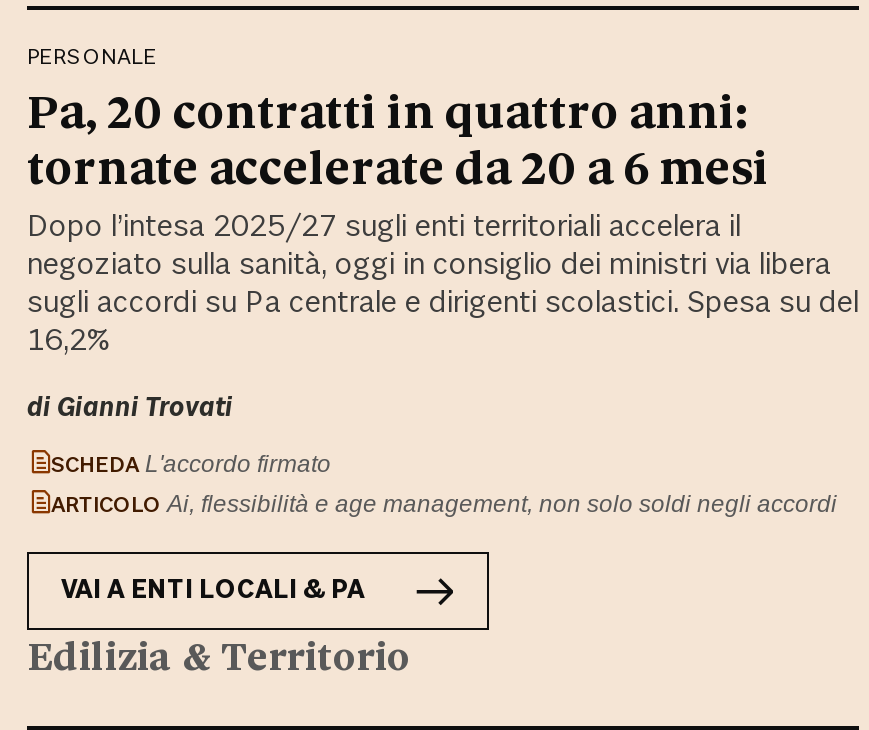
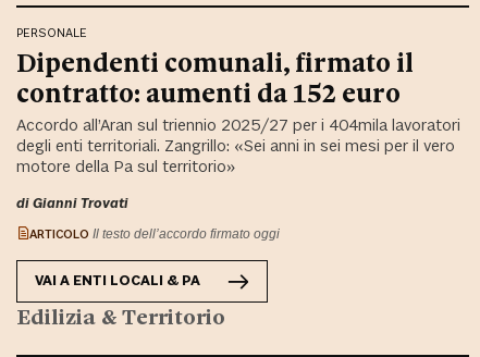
[27,74,859,360] Pa, 20 contratti in quattro anni: | tornate accelerate da 20 a 6 mesi | Dopo l’intesa 2025/27 sugli enti territoriali accelera il | negoziato sulla sanità, oggi in consiglio dei ministri via libera | sugli accordi su Pa centrale e dirigenti scolastici. Spesa su del | 16,2% -> [16,43,460,178] Dipendenti comunali, firmato il | contratto: aumenti da 152 euro | Accordo all’Aran sul triennio 2025/27 per i 404mila lavoratori | degli enti territoriali. Zangrillo: «Sei anni in sei mesi per il vero | motore della Pa sul territorio»
[51,450,837,520] SCHEDA L'accordo firmato | ARTICOLO Ai, flessibilità e age management, non solo soldi negli accordi -> [29,227,280,243] ARTICOLO Il testo dell’accordo firmato oggi

